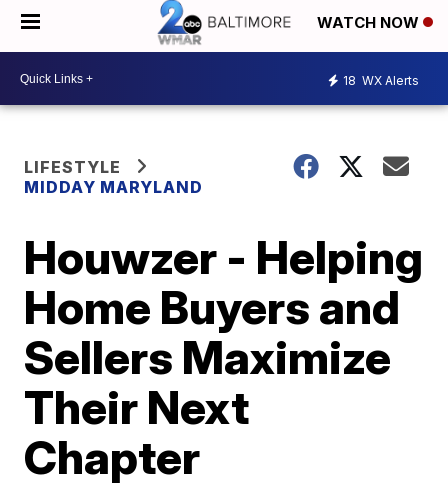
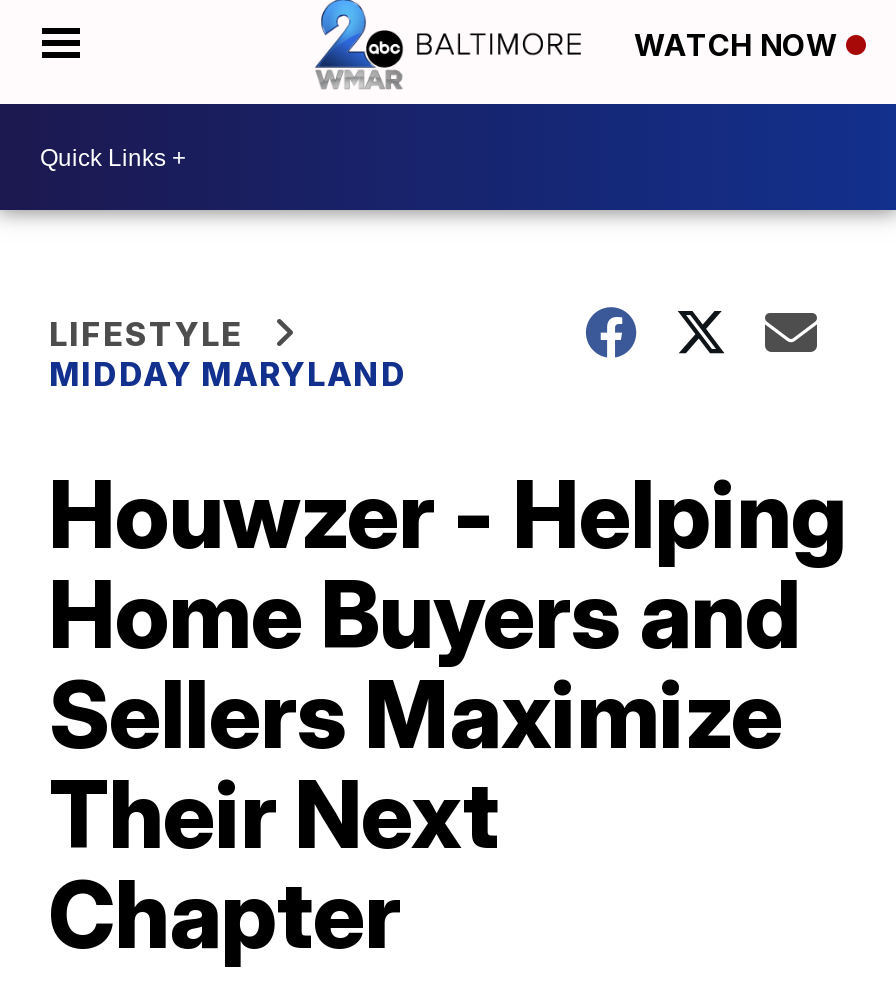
[343,72,419,87] 18 WX Alerts -> none

